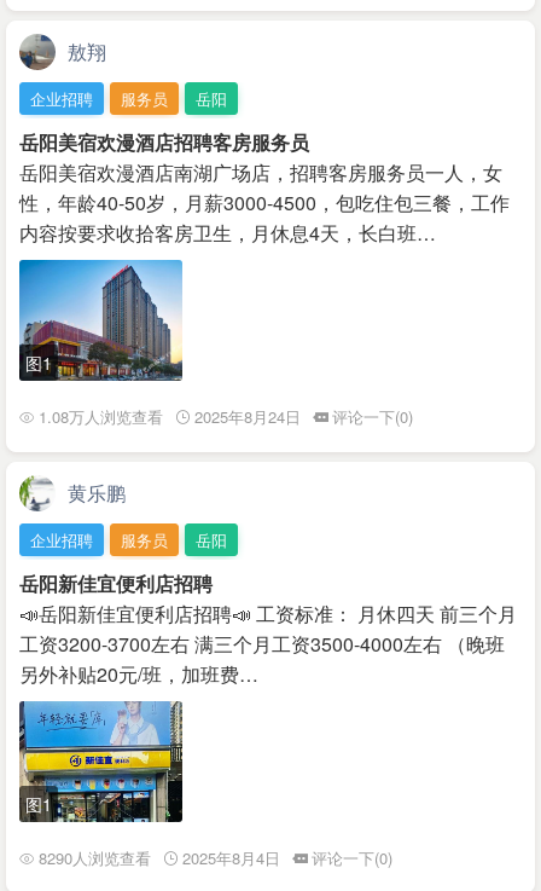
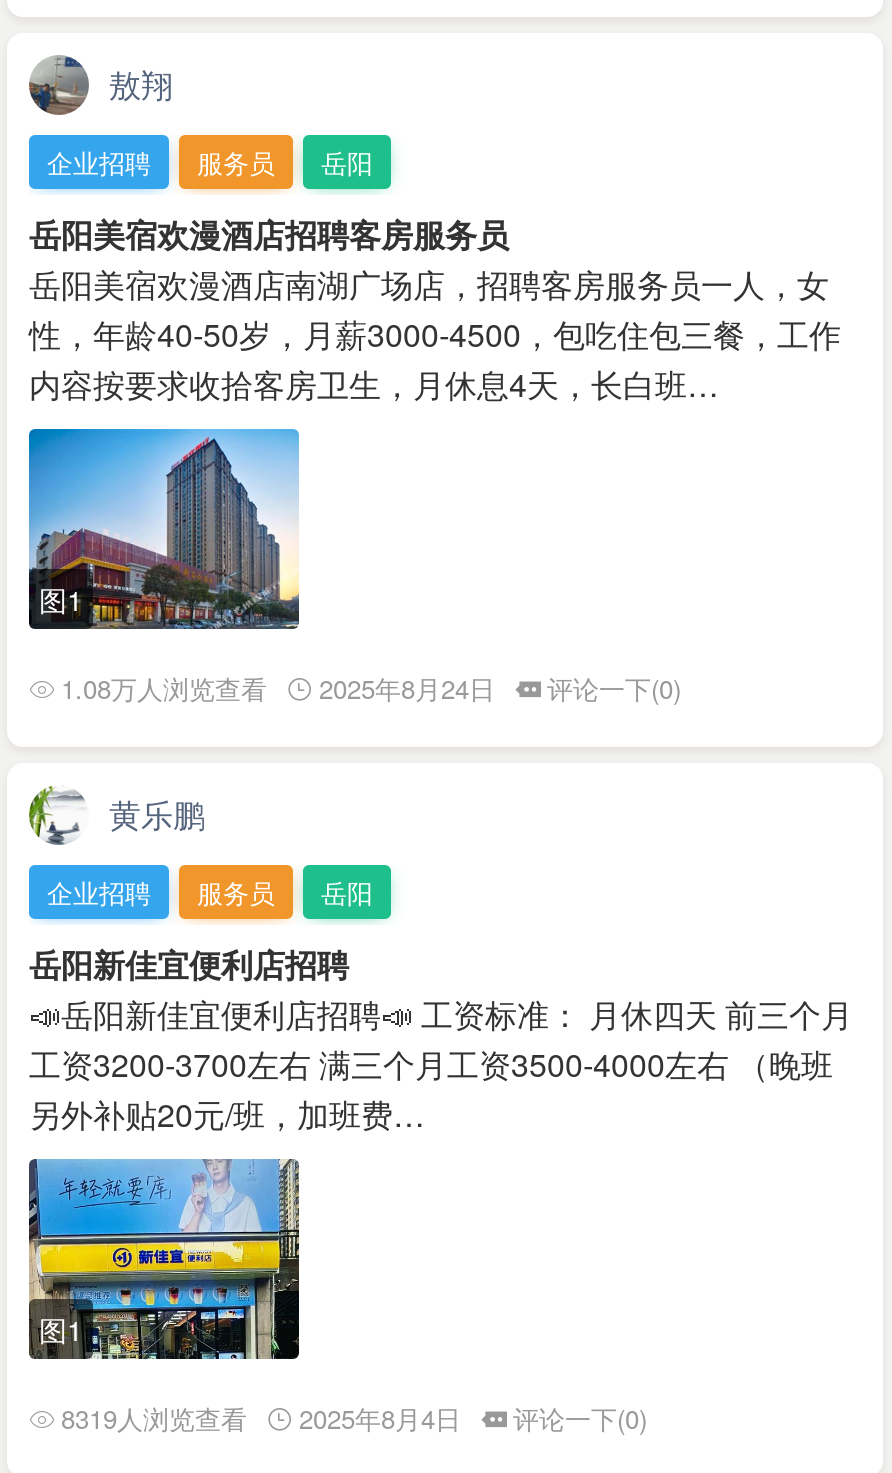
[39,847,392,870] 8290人浏览查看 2025年8月4日 评论一下(0) -> [61,1400,647,1438] 8319人浏览查看 2025年8月4日 评论一下(0)

